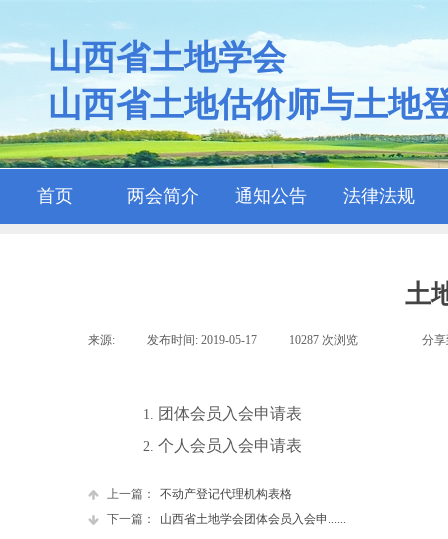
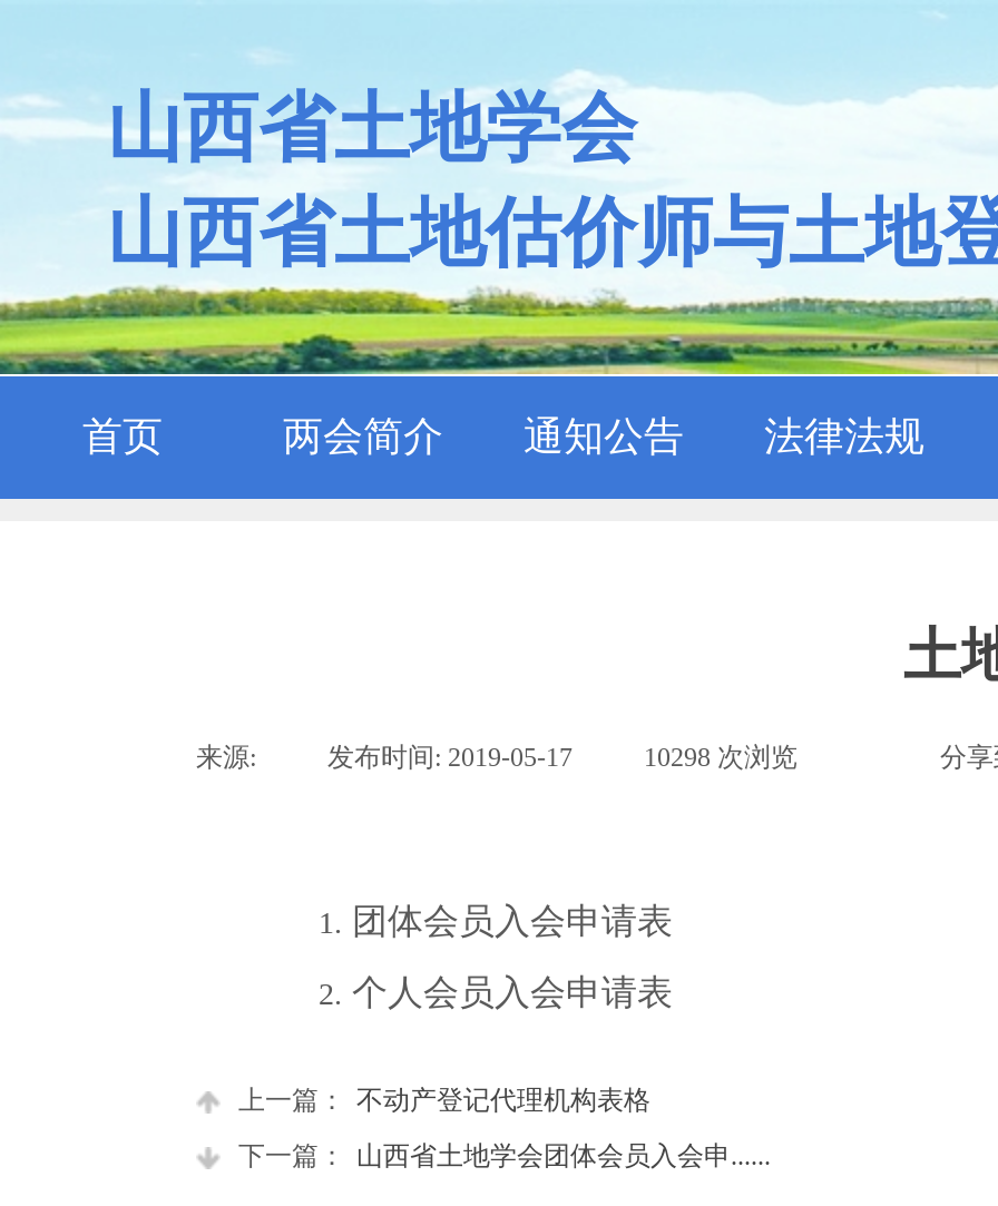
[289,333,358,347] 10287次浏览 -> [644,742,798,773] 10298次浏览

